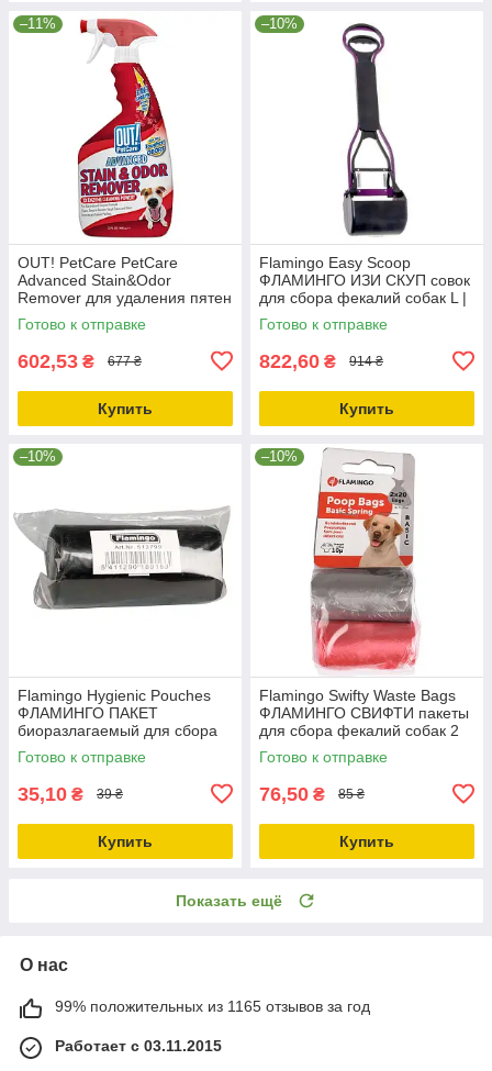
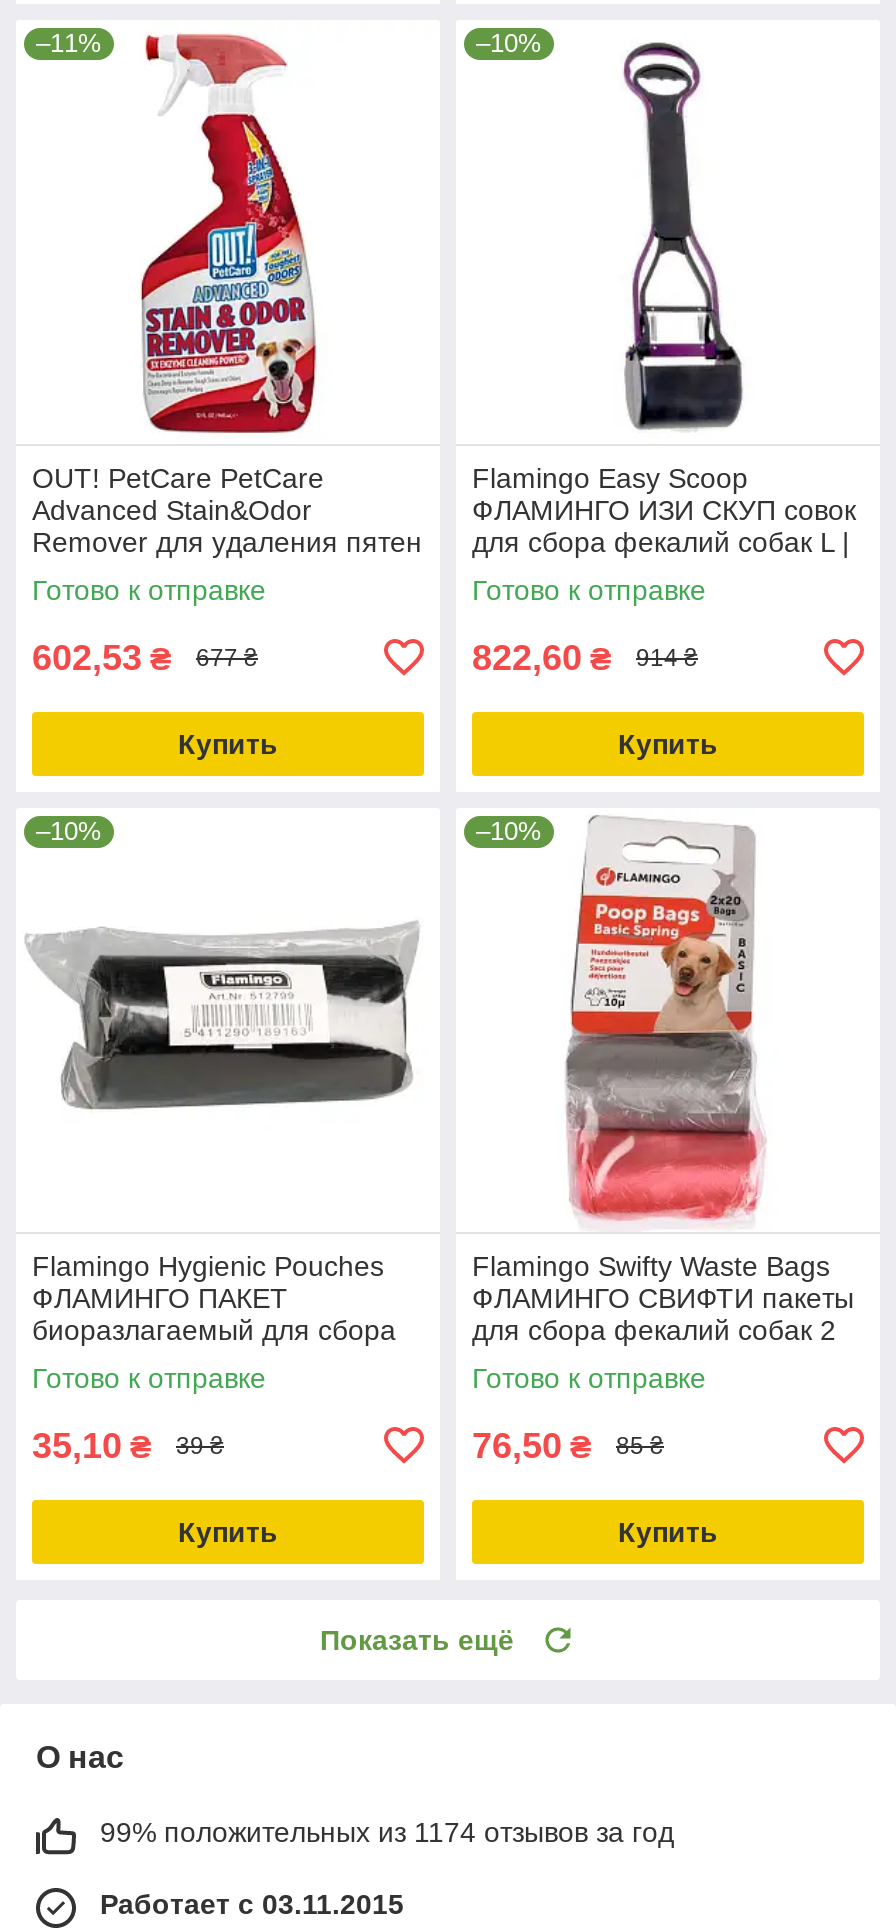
[55,997,370,1015] 99% положительных из 1165 отзывов за год -> [100,1816,674,1848] 99% положительных из 1174 отзывов за год

